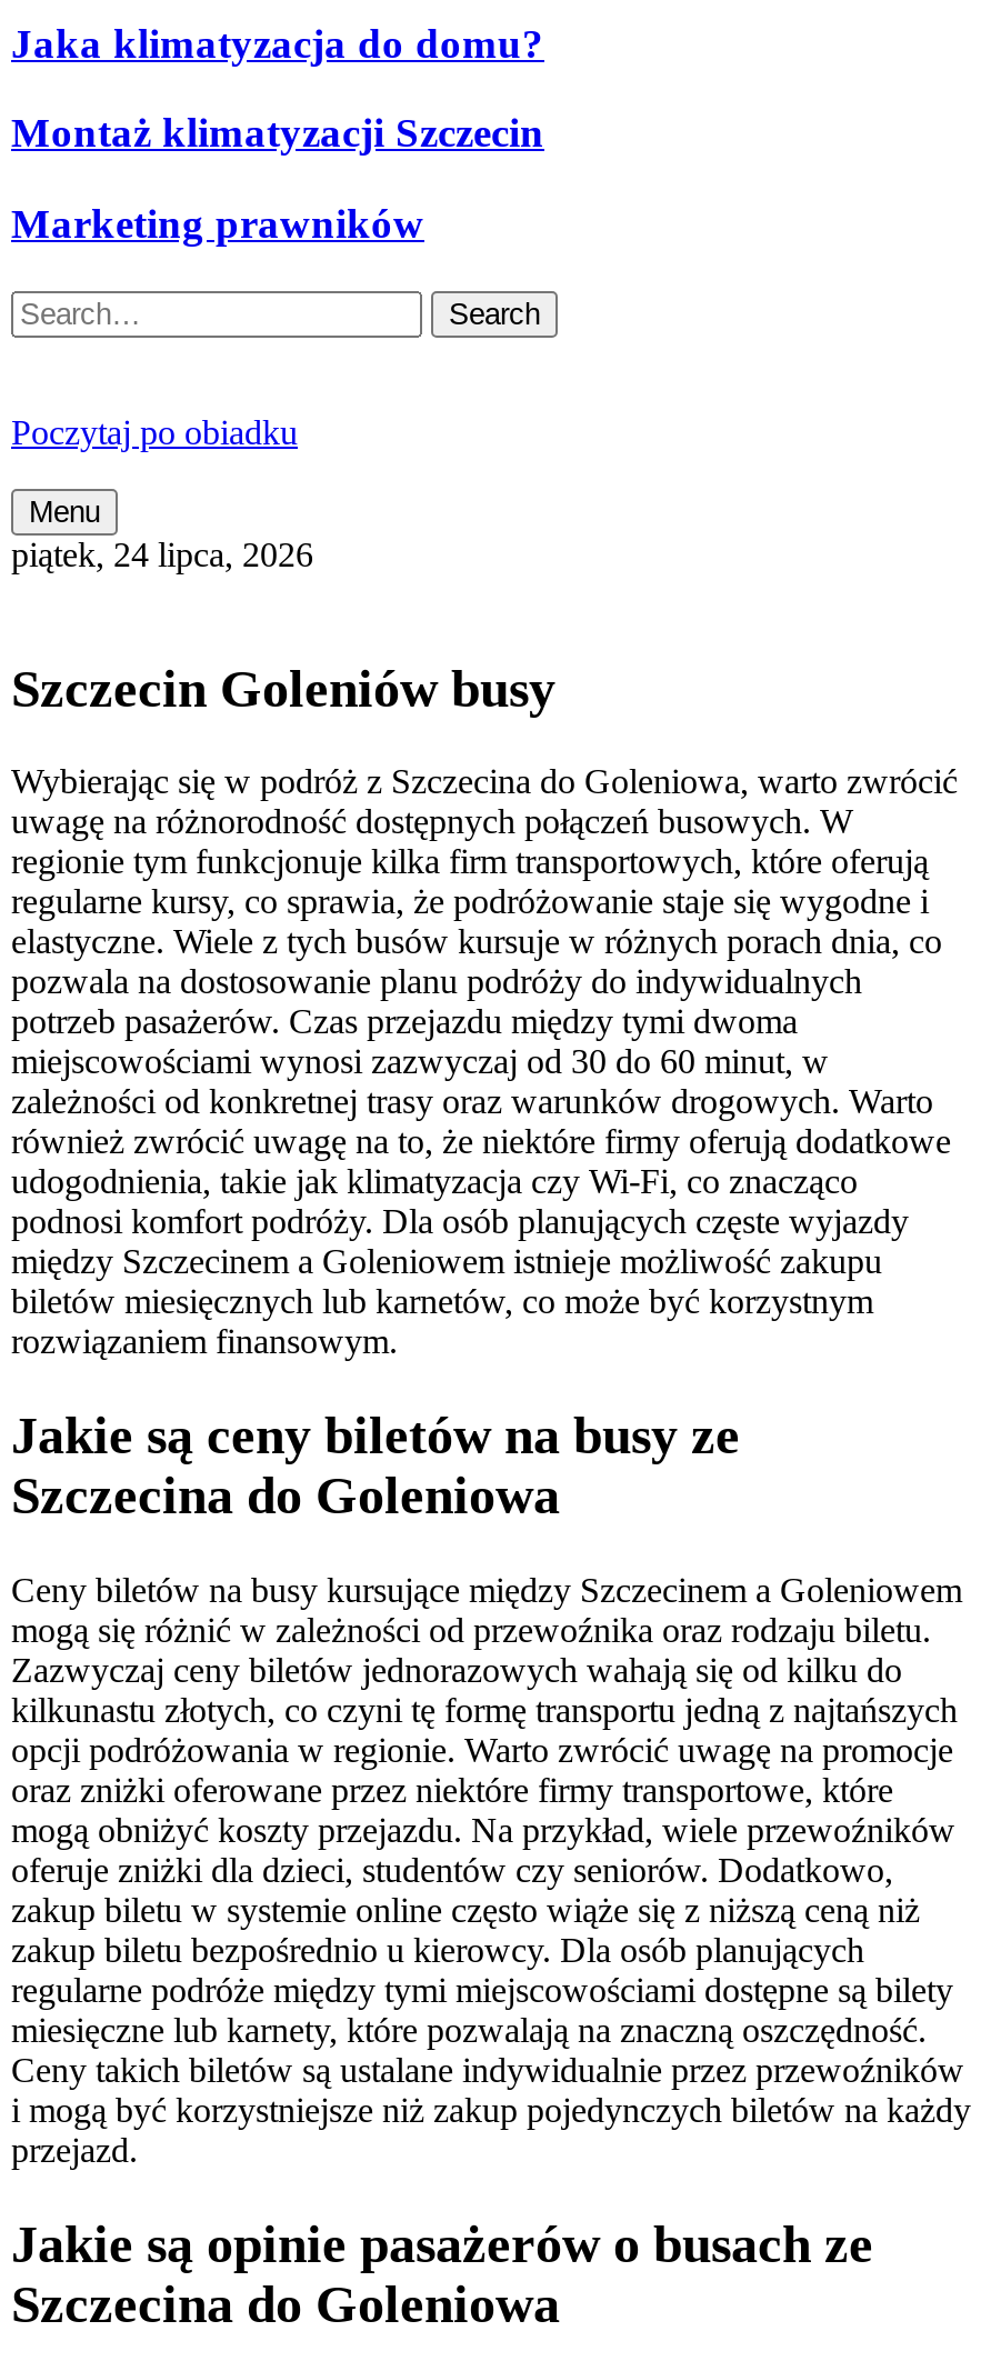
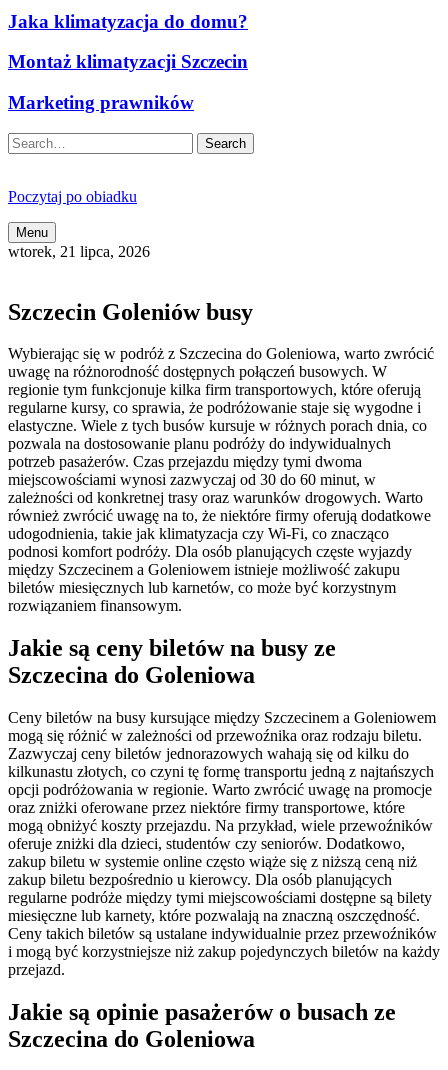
[11,535,313,573] piątek, 24 lipca, 2026 -> [8,243,150,260] wtorek, 21 lipca, 2026

